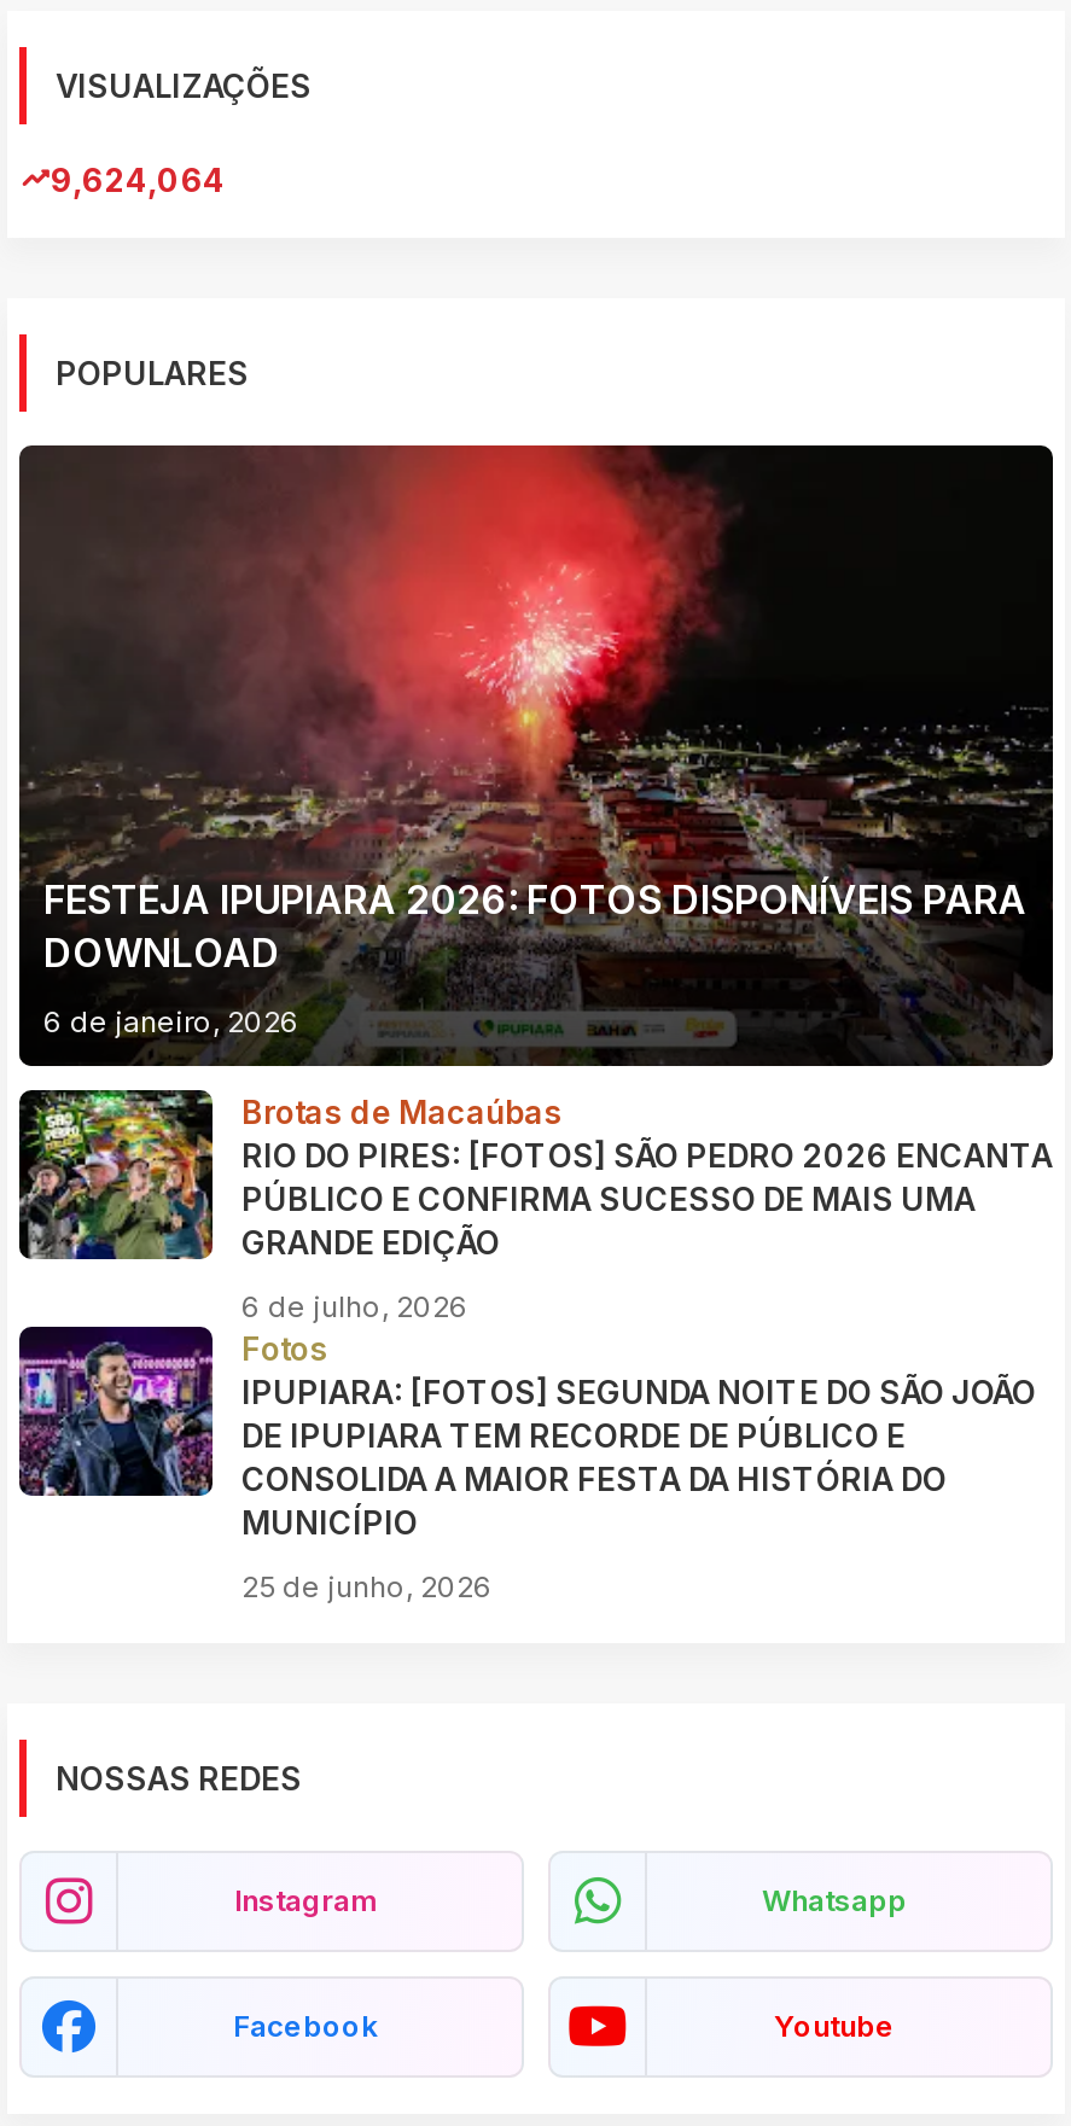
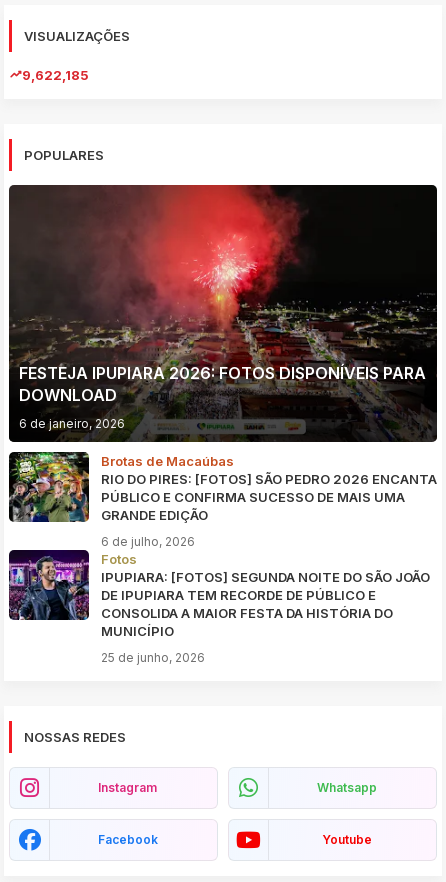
[51,162,225,200] 9,624,064 -> [22,67,89,83] 9,622,185

